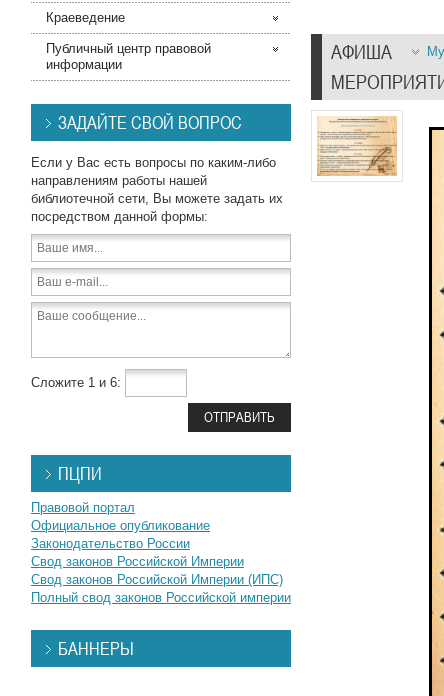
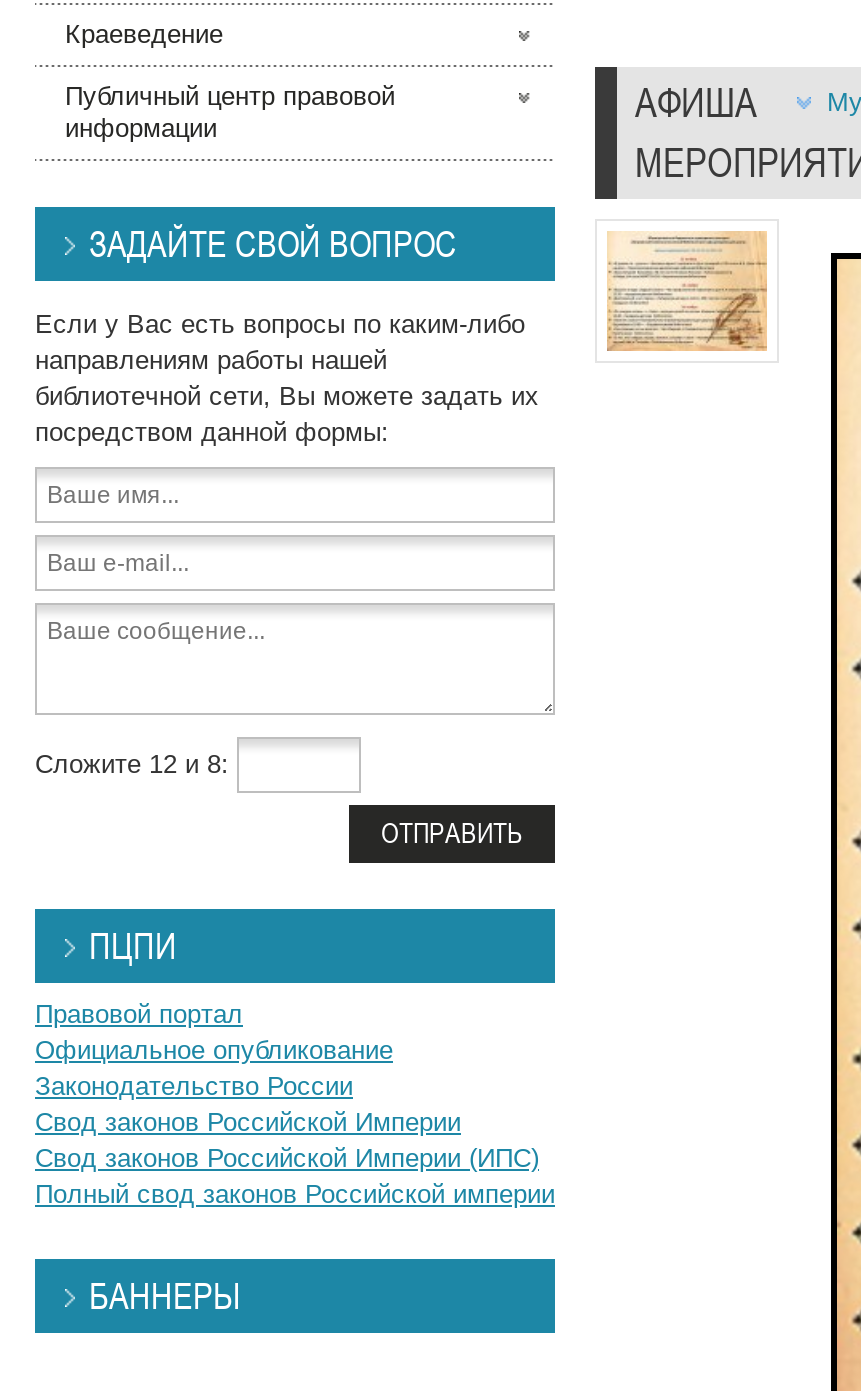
[31,375,125,390] Сложите 1 и 6: -> [35,749,237,779] Сложите 12 и 8:

